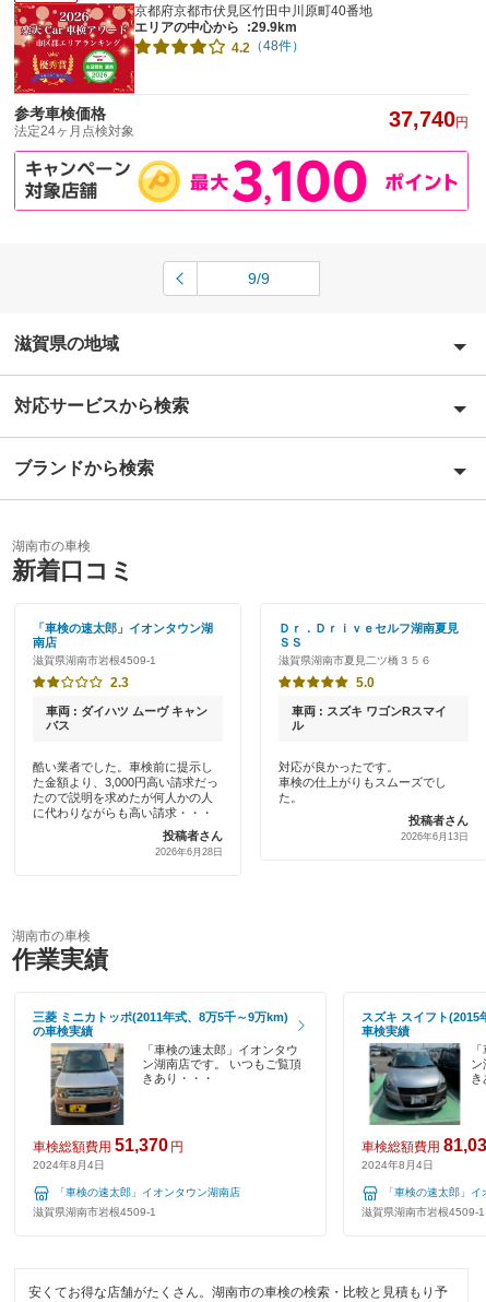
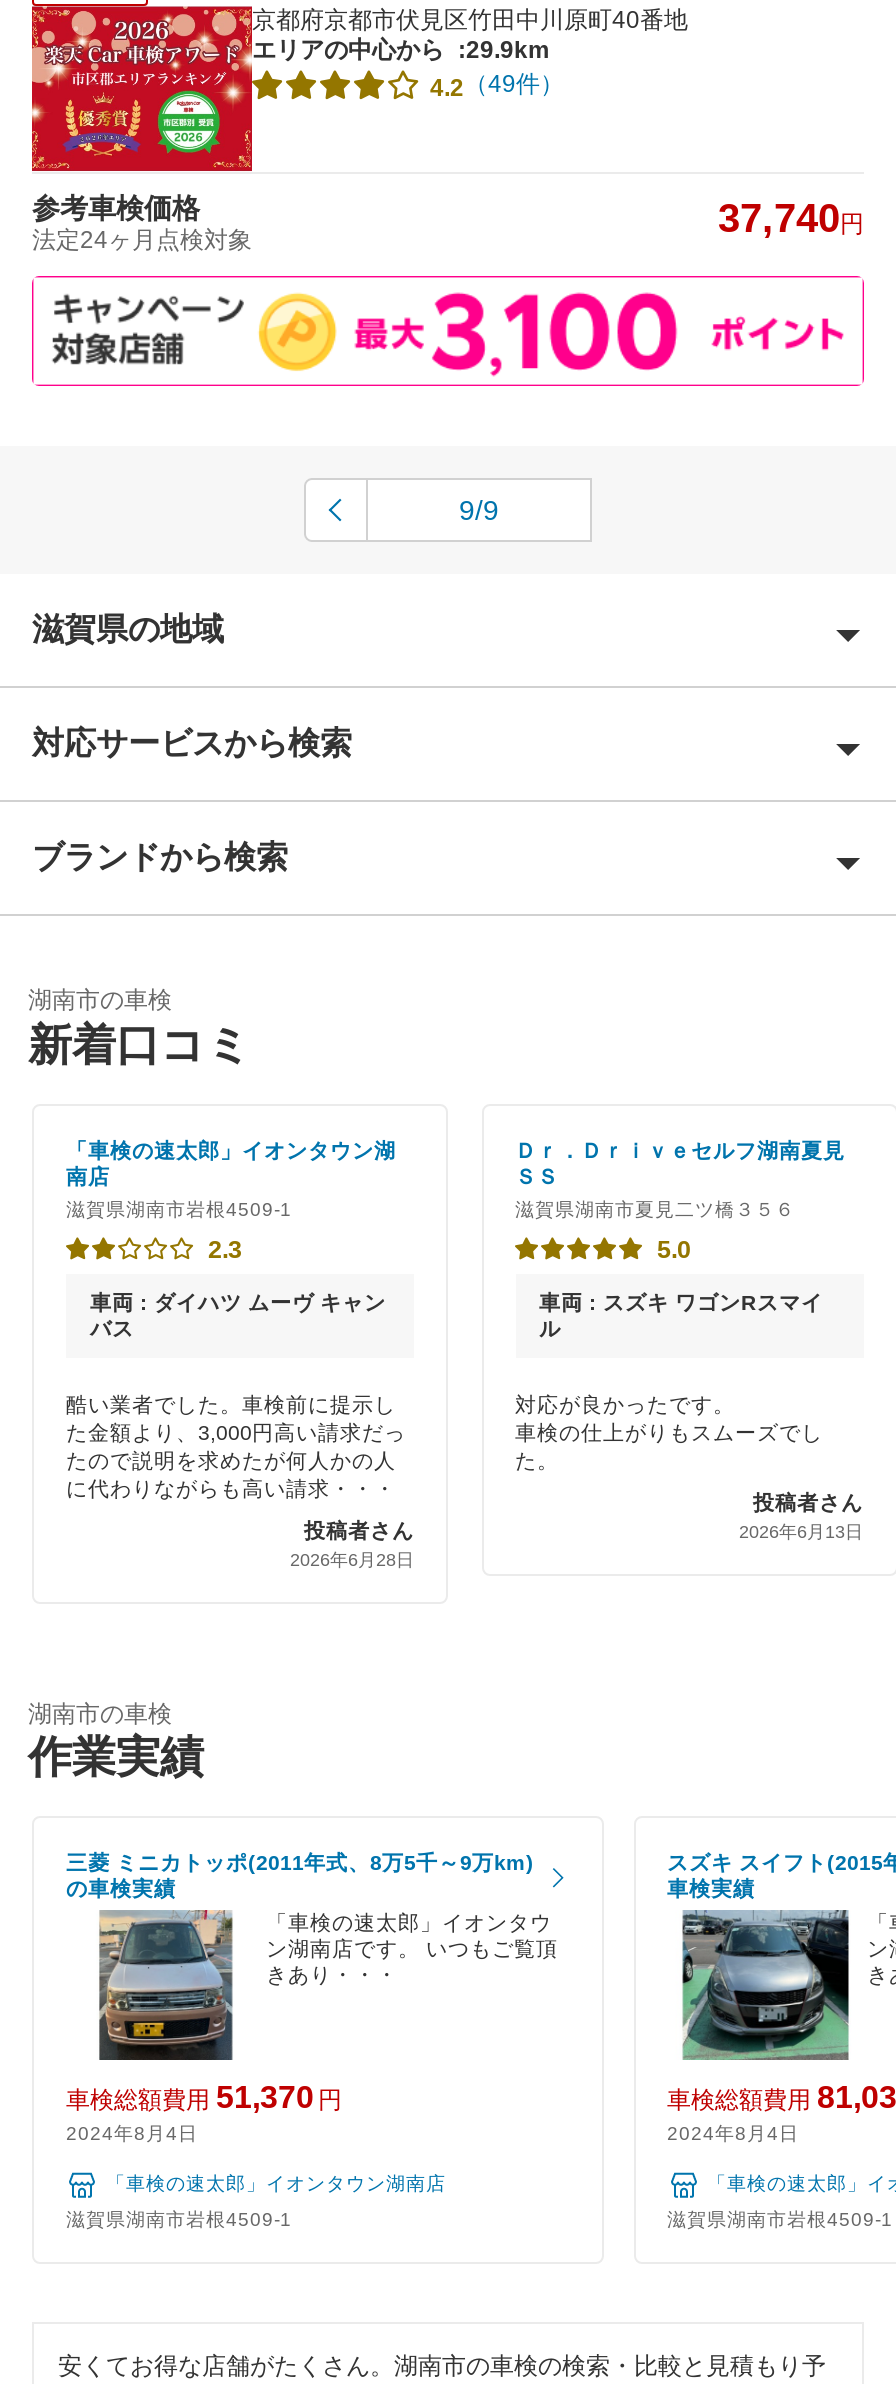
[232,39,305,56] 4.2（48件） -> [430,71,564,102] 4.2（49件）

